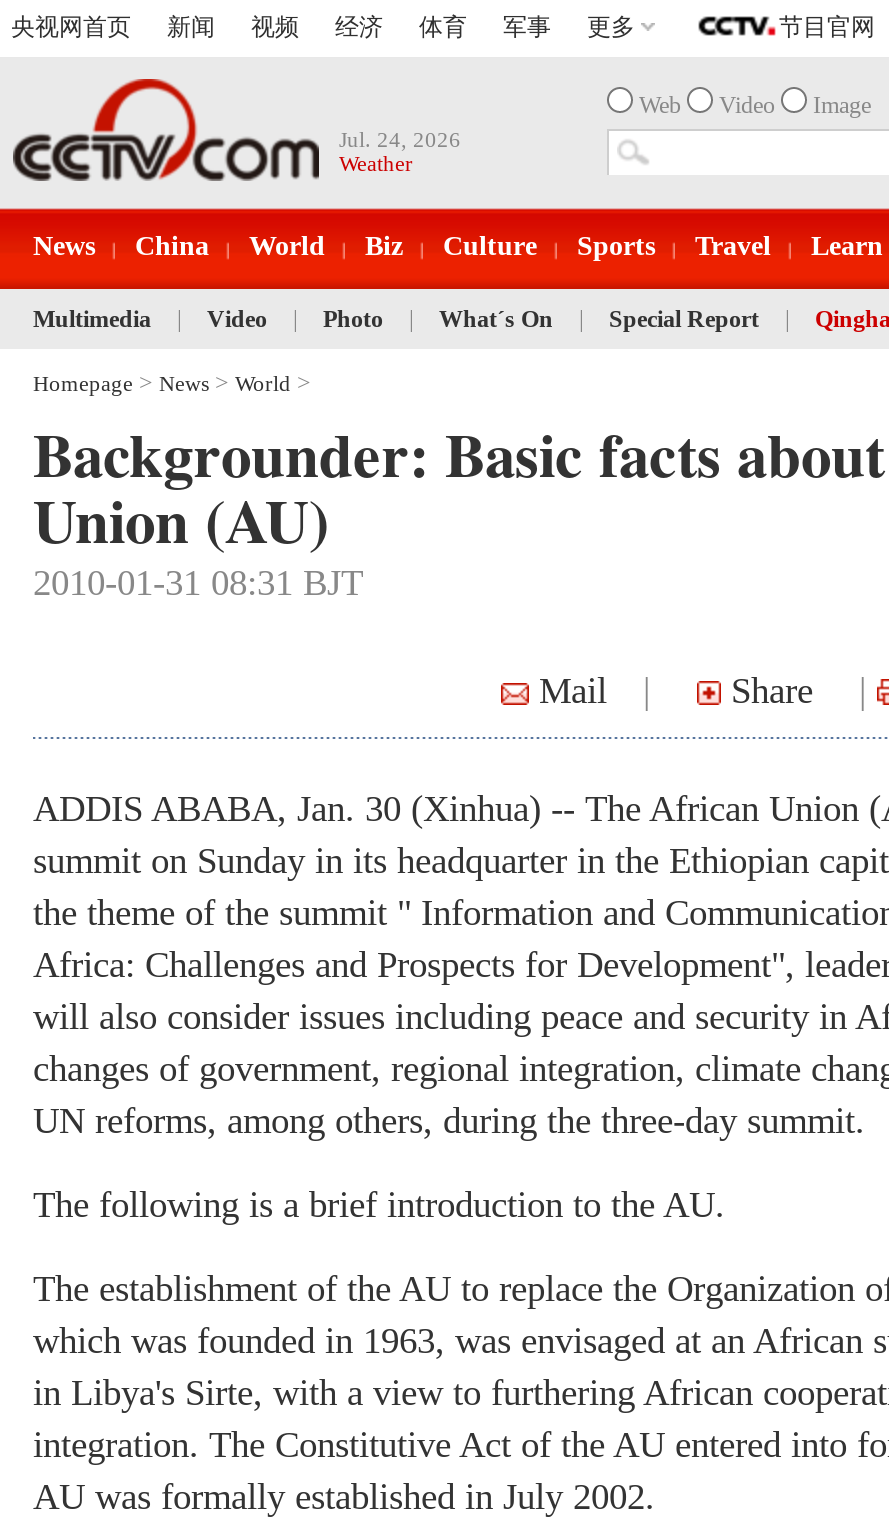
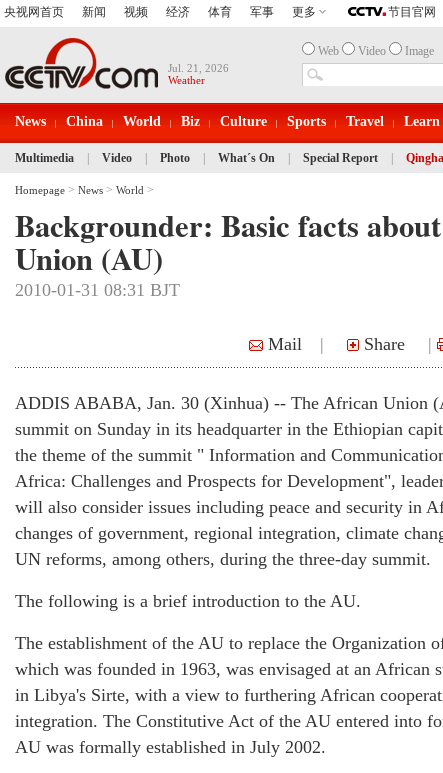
[339,127,461,151] Jul. 24, 2026 -> [168,62,229,74] Jul. 21, 2026

